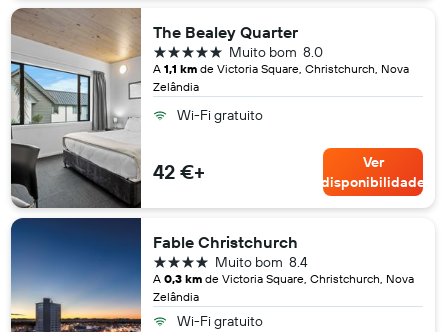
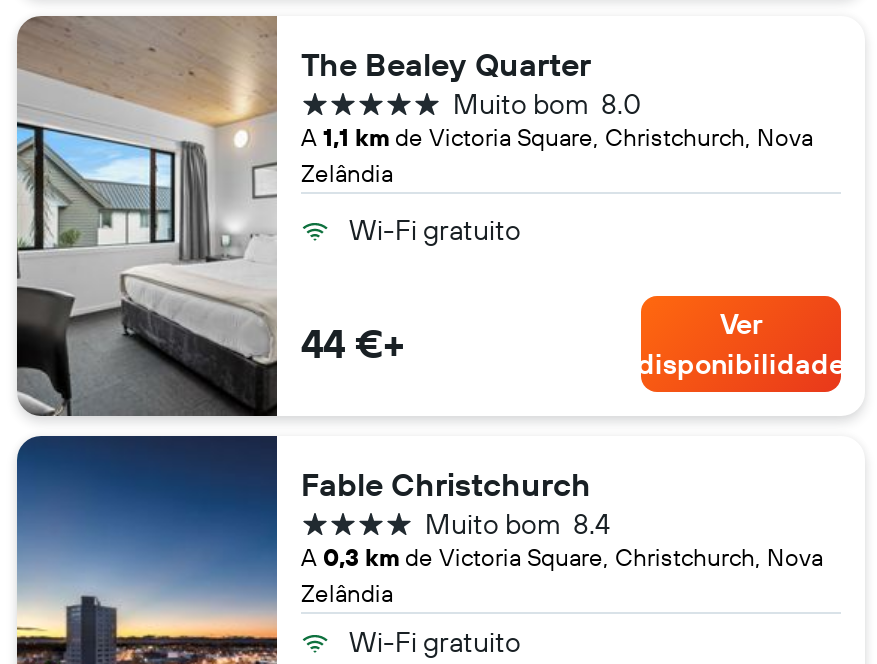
[153,159,205,184] 42 €+ -> [301,318,405,368] 44 €+

